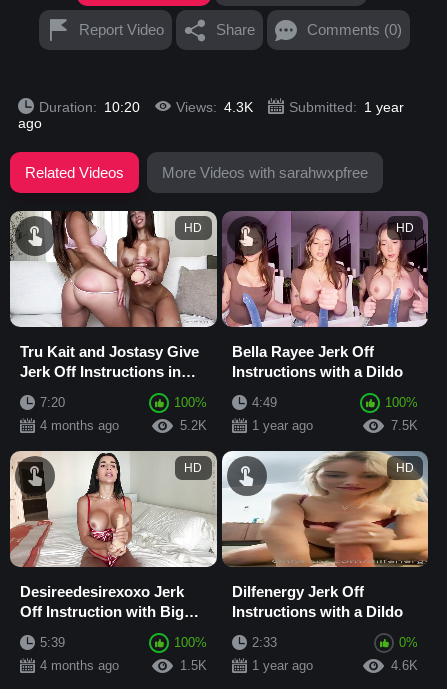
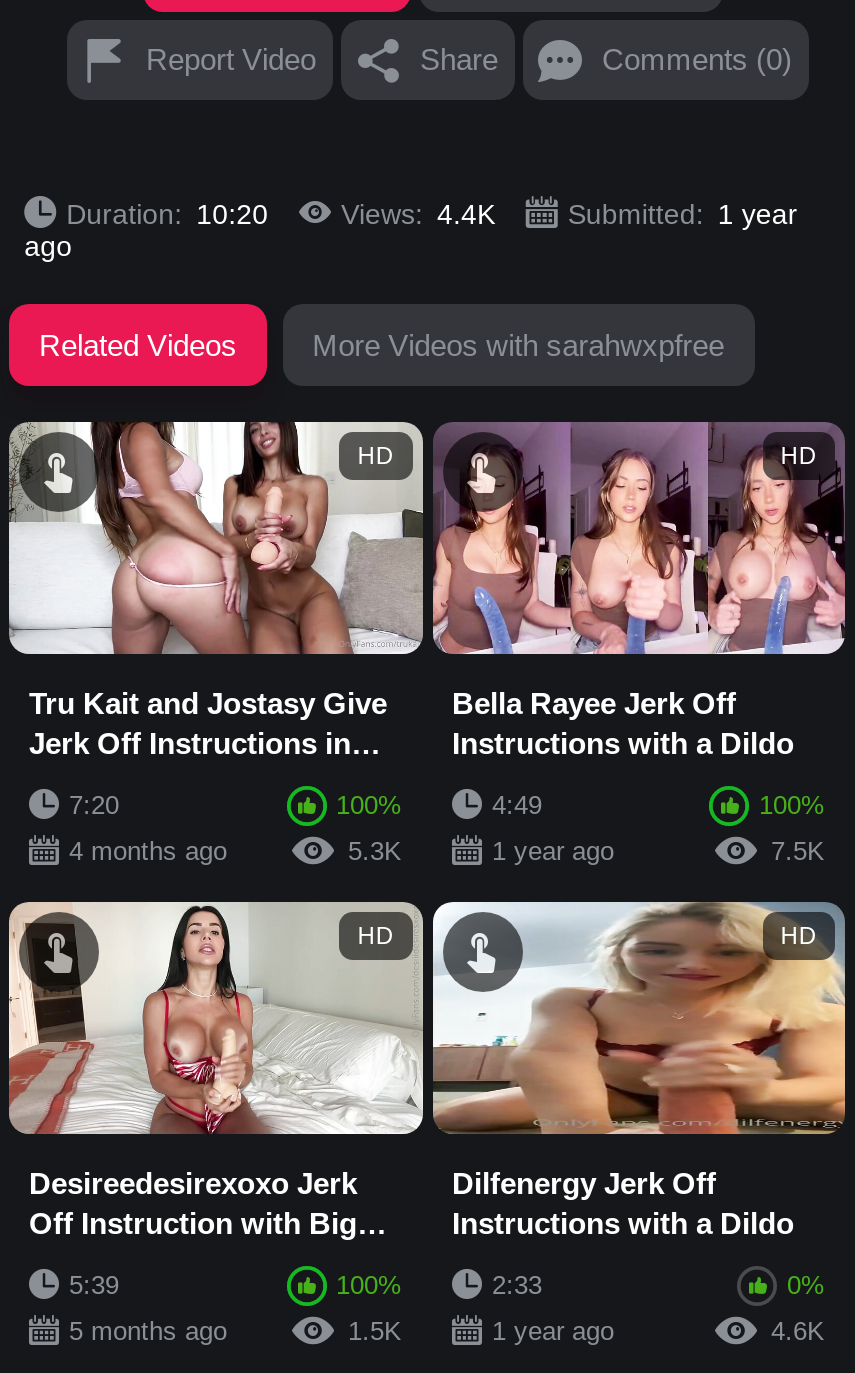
[176,99,253,115] Views: 4.3K -> [341,199,495,231] Views: 4.4K
[179,418,206,433] 5.2K -> [348,836,402,866] 5.3K
[40,658,119,673] 4 months ago -> [69,1316,227,1346] 5 months ago

